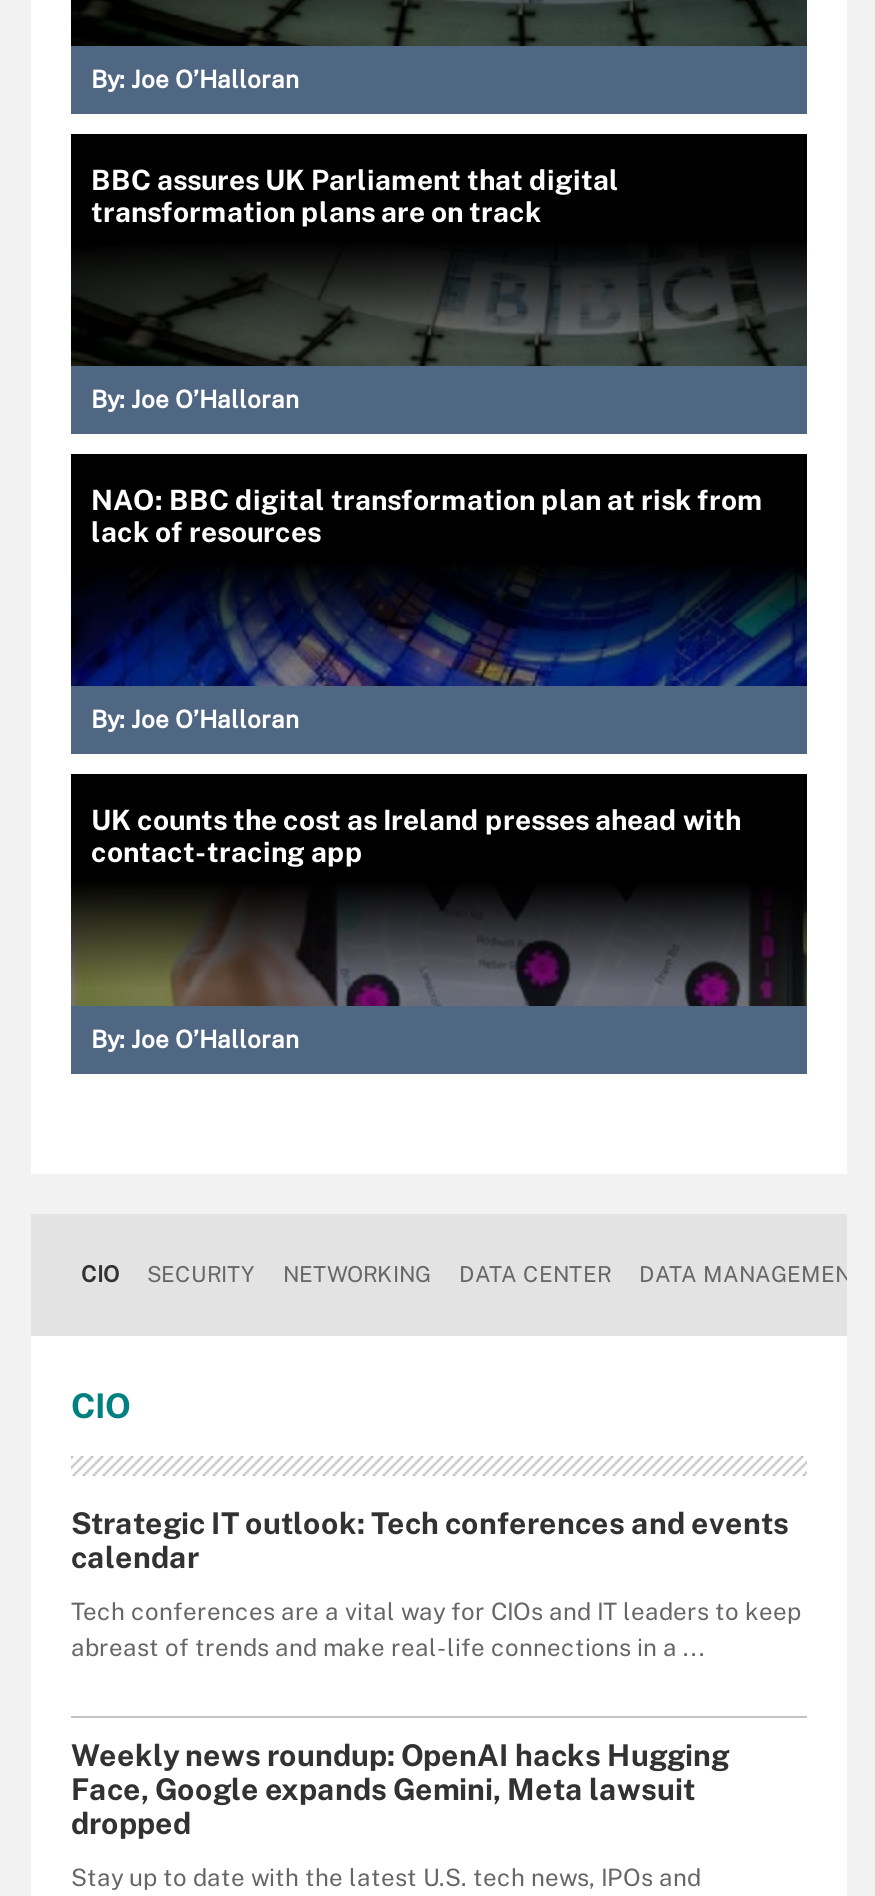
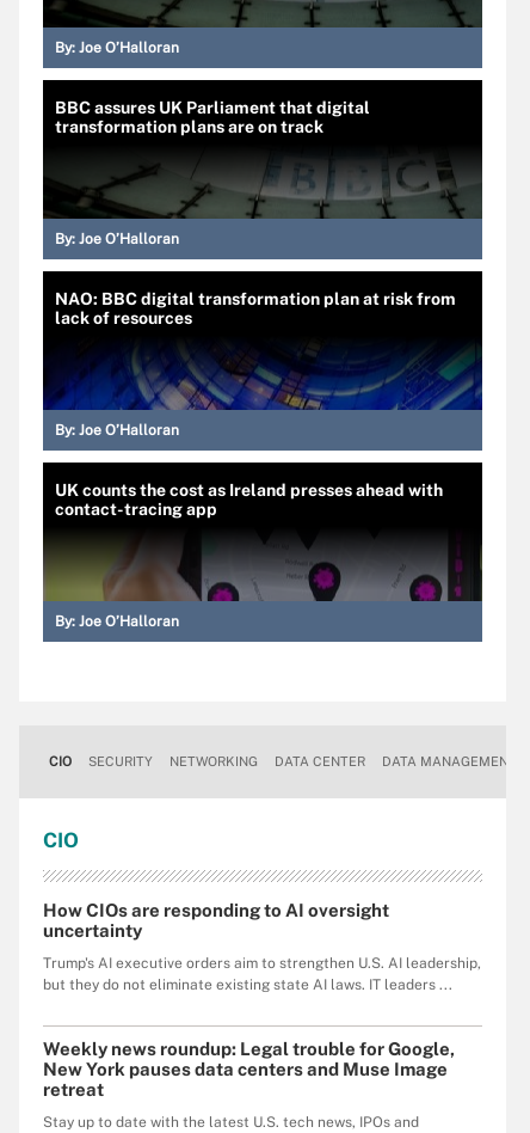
[71,1505,789,1573] Strategic IT outlook: Tech conferences and events | calendar -> [43,899,389,940] How CIOs are responding to AI oversight | uncertainty
[71,1597,801,1661] Tech conferences are a vital way for CIOs and IT leaders to keep | abreast of trends and make real-life connections in a ... -> [43,954,481,993] Trump's AI executive orders aim to strengthen U.S. AI leadership, | but they do not eliminate existing state AI laws. IT leaders ...
[71,1737,729,1839] Weekly news roundup: OpenAI hacks Hugging | Face, Google expands Gemini, Meta lawsuit | dropped -> [43,1038,455,1099] Weekly news roundup: Legal trouble for Google, | New York pauses data centers and Muse Image | retreat

